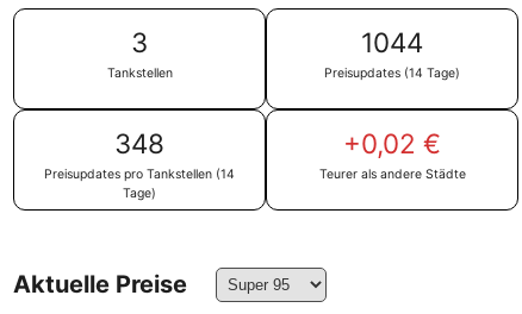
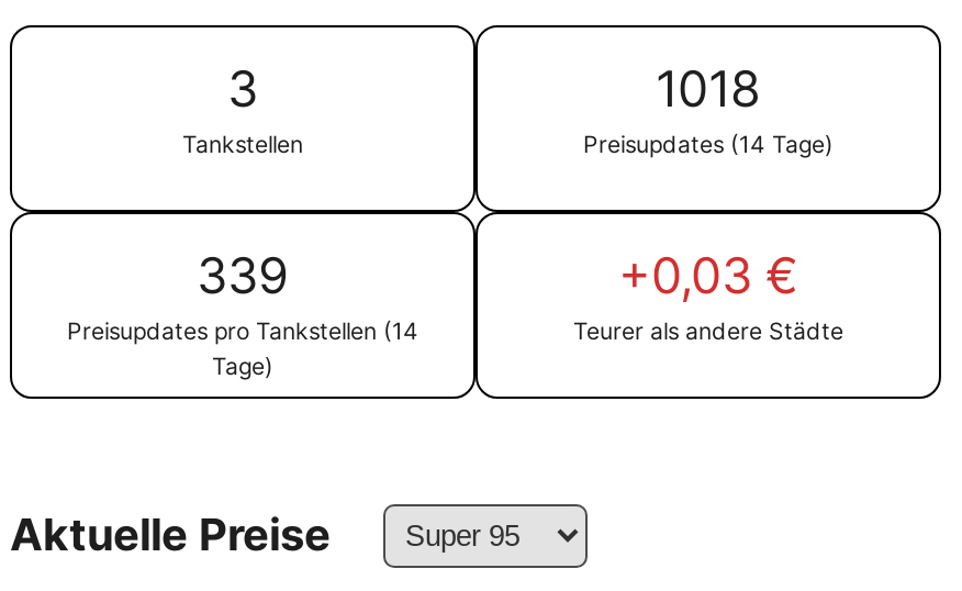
[361,26,423,58] 1044 -> [656,58,761,118] 1018
[114,127,164,159] 348 -> [197,245,289,304] 339
[343,127,441,159] +0,02 € -> [618,245,798,304] +0,03 €

